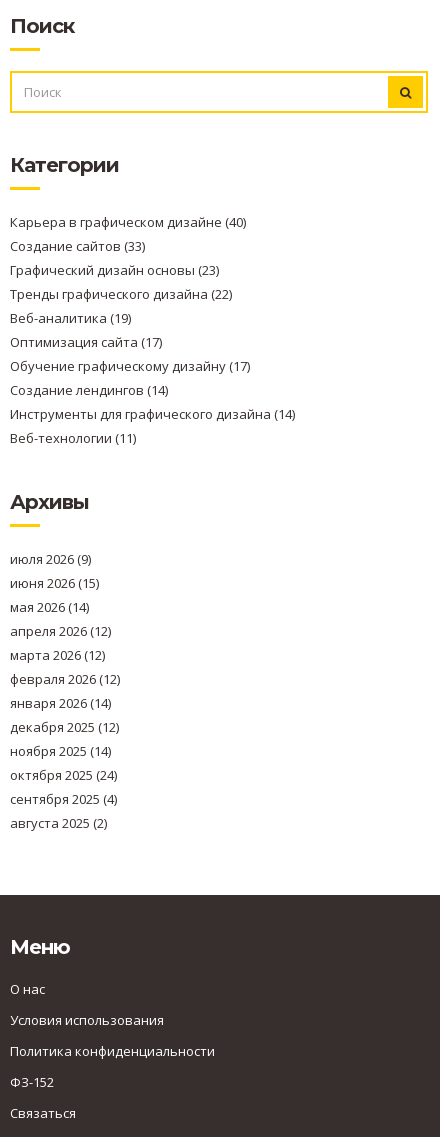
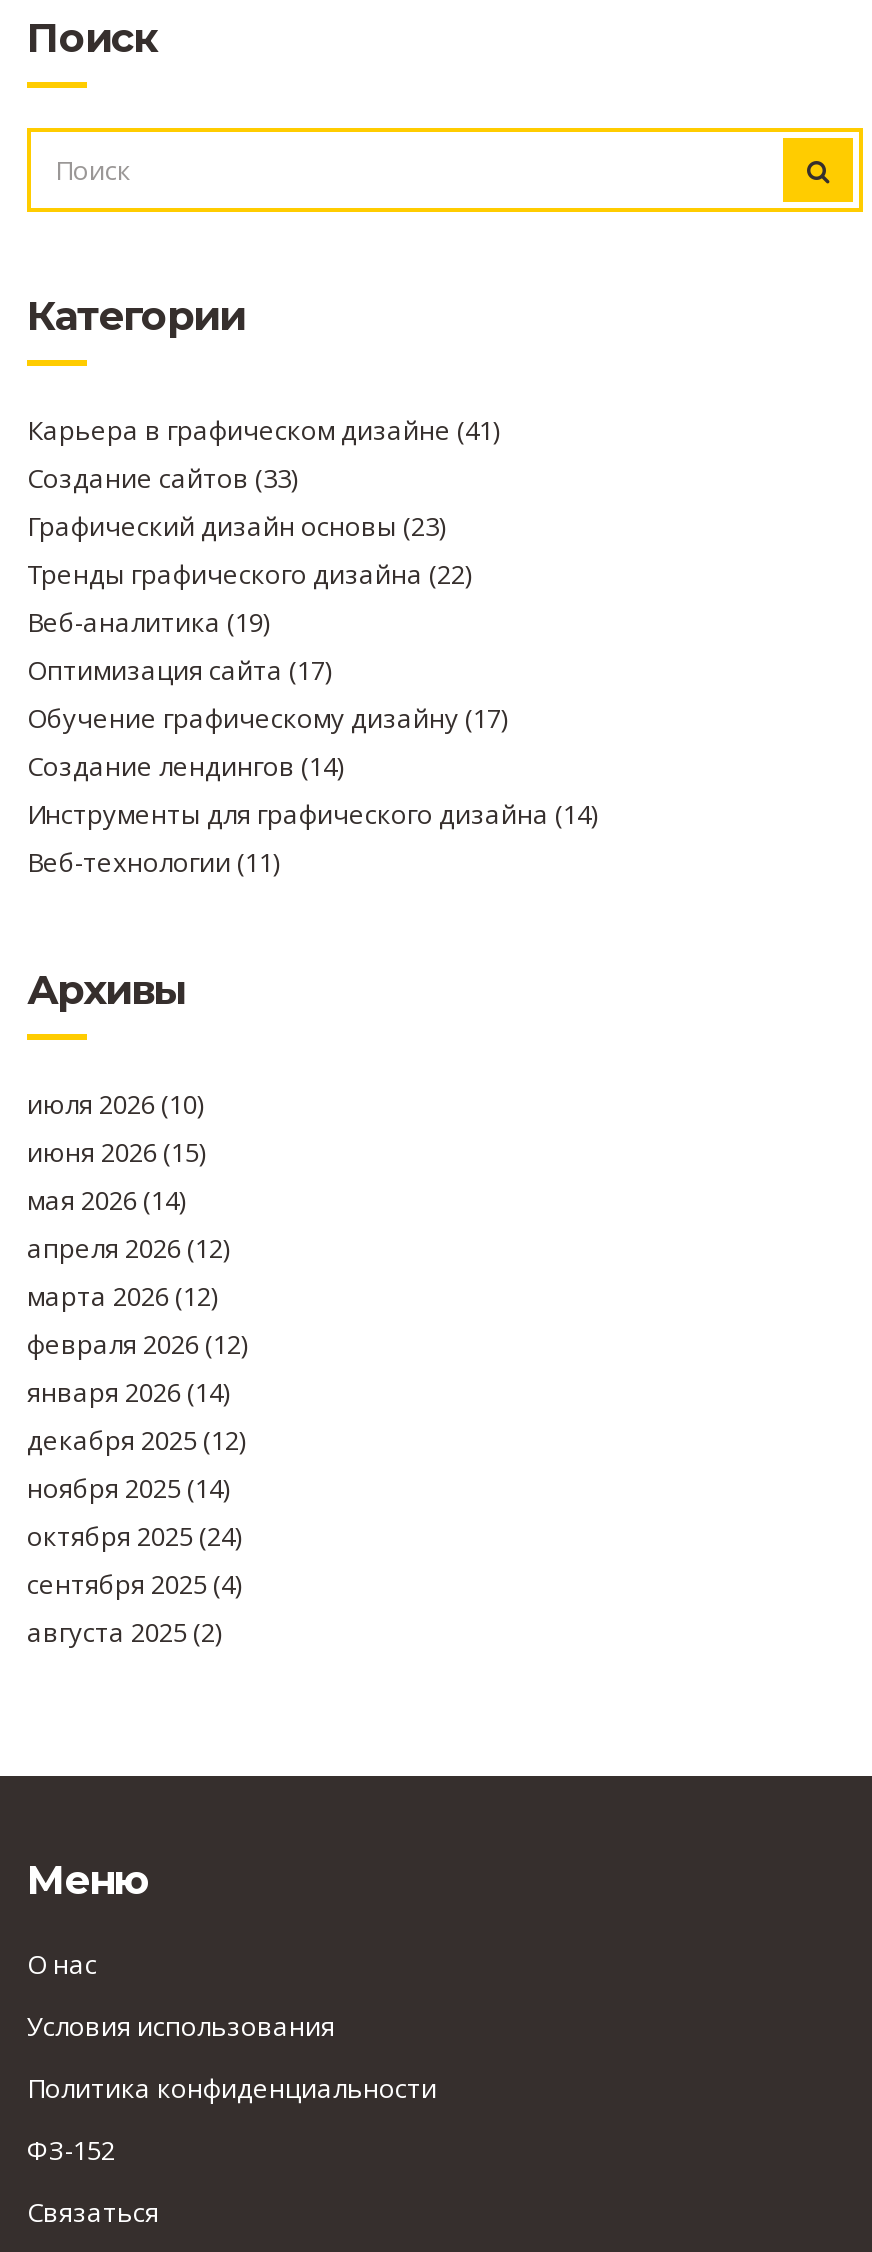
[10,213,246,231] Карьера в графическом дизайне (40) -> [27,412,499,448] Карьера в графическом дизайне (41)
[10,550,91,568] июля 2026 (9) -> [27,1086,203,1122] июля 2026 (10)

